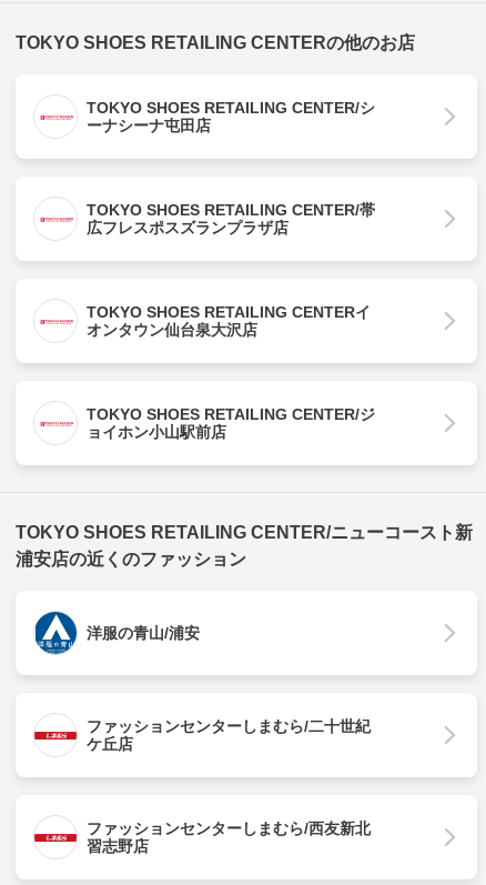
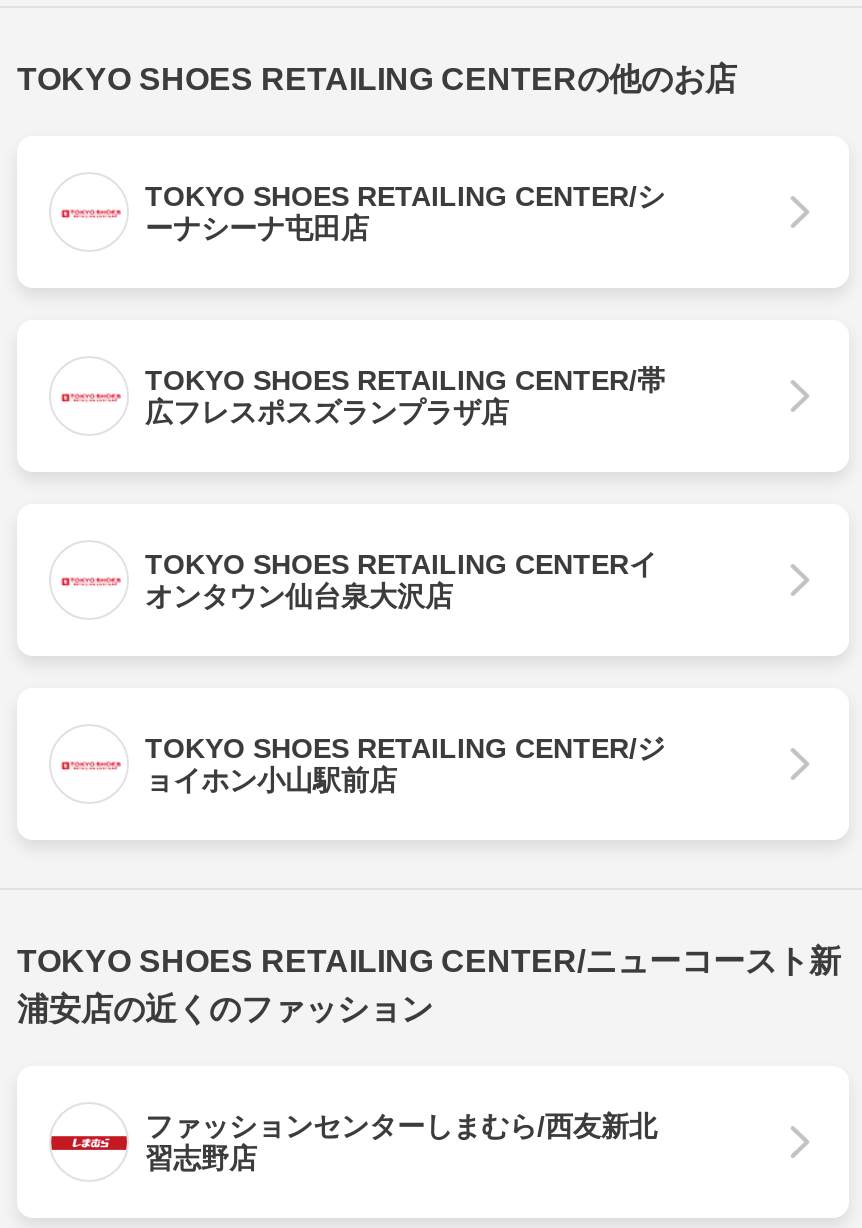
[34,611,200,655] [image] | 洋服の青山/浦安 -> none
[87,717,371,752] ファッションセンターしまむら/二十世紀 | ケ丘店 -> none

